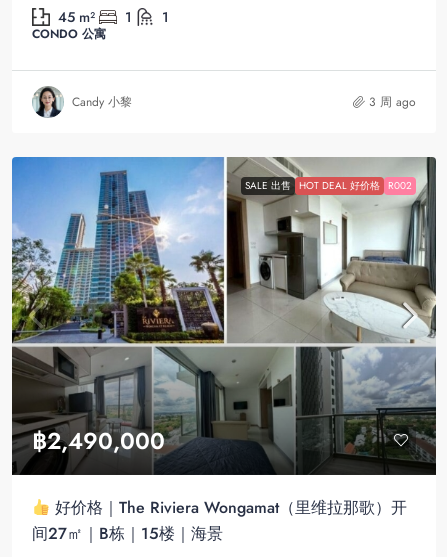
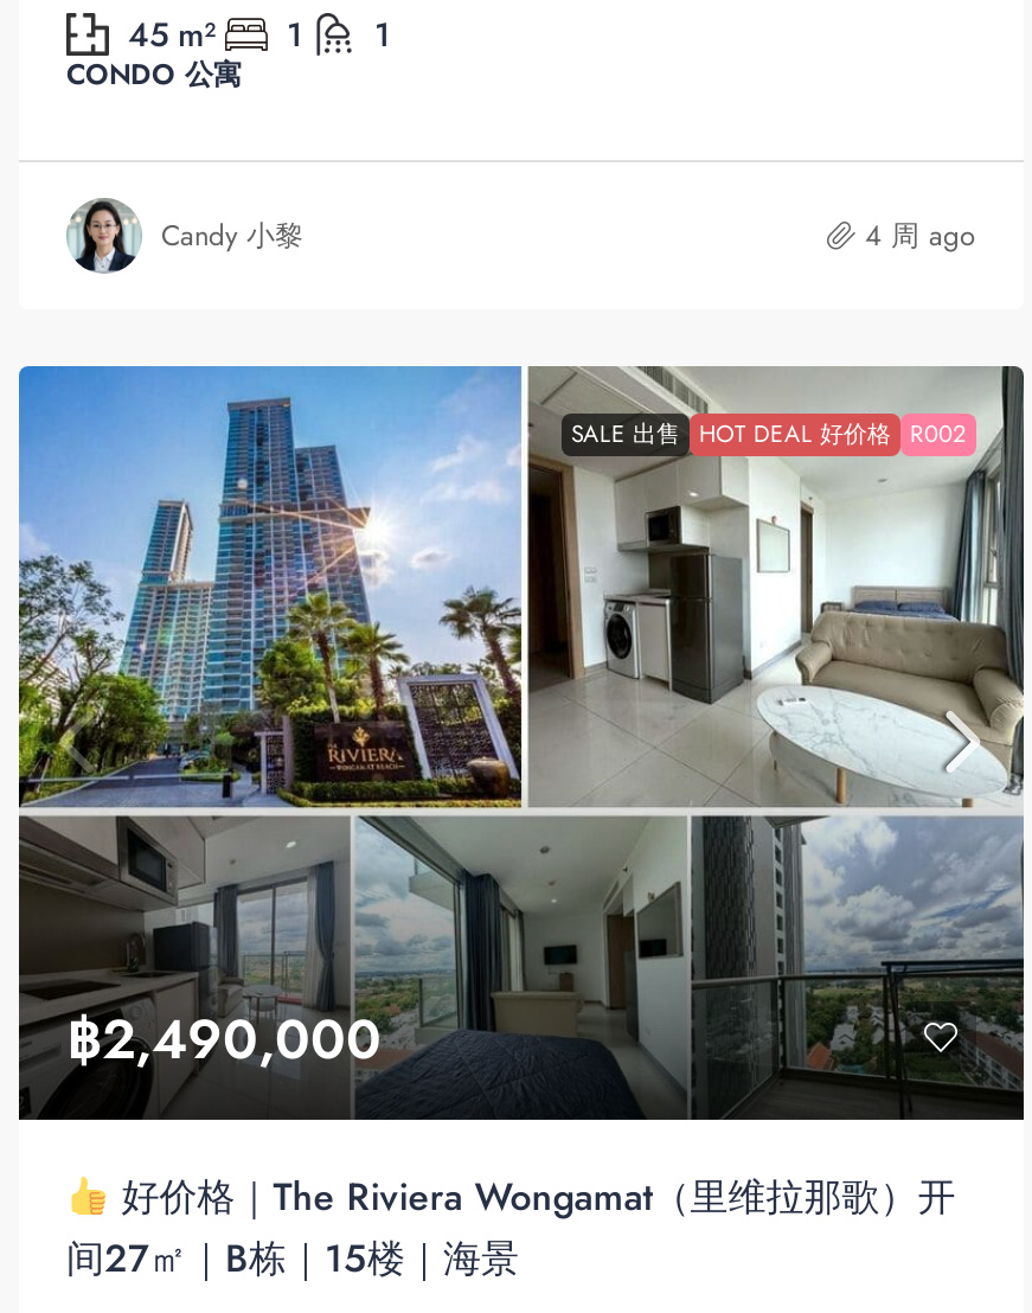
[369,93,416,111] 3 周 ago -> [865,214,976,257] 4 周 ago

